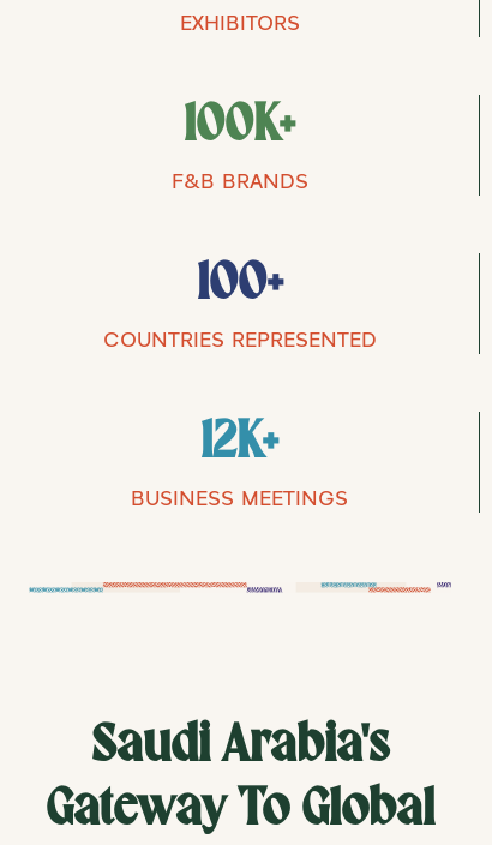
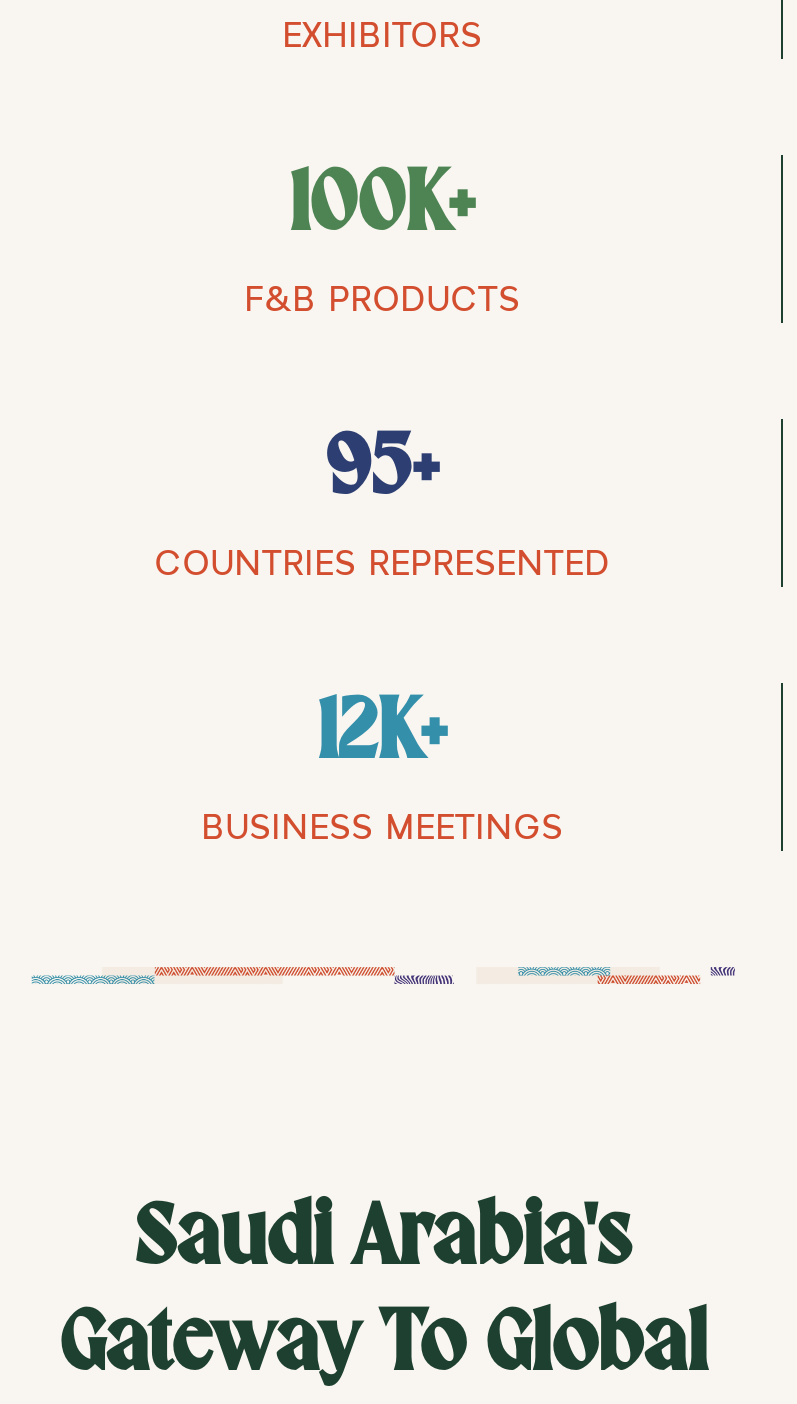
[171,167,308,193] F&B BRANDS -> [244,275,520,319] F&B PRODUCTS
[196,260,283,309] 100+ -> [325,431,439,513] 95+

